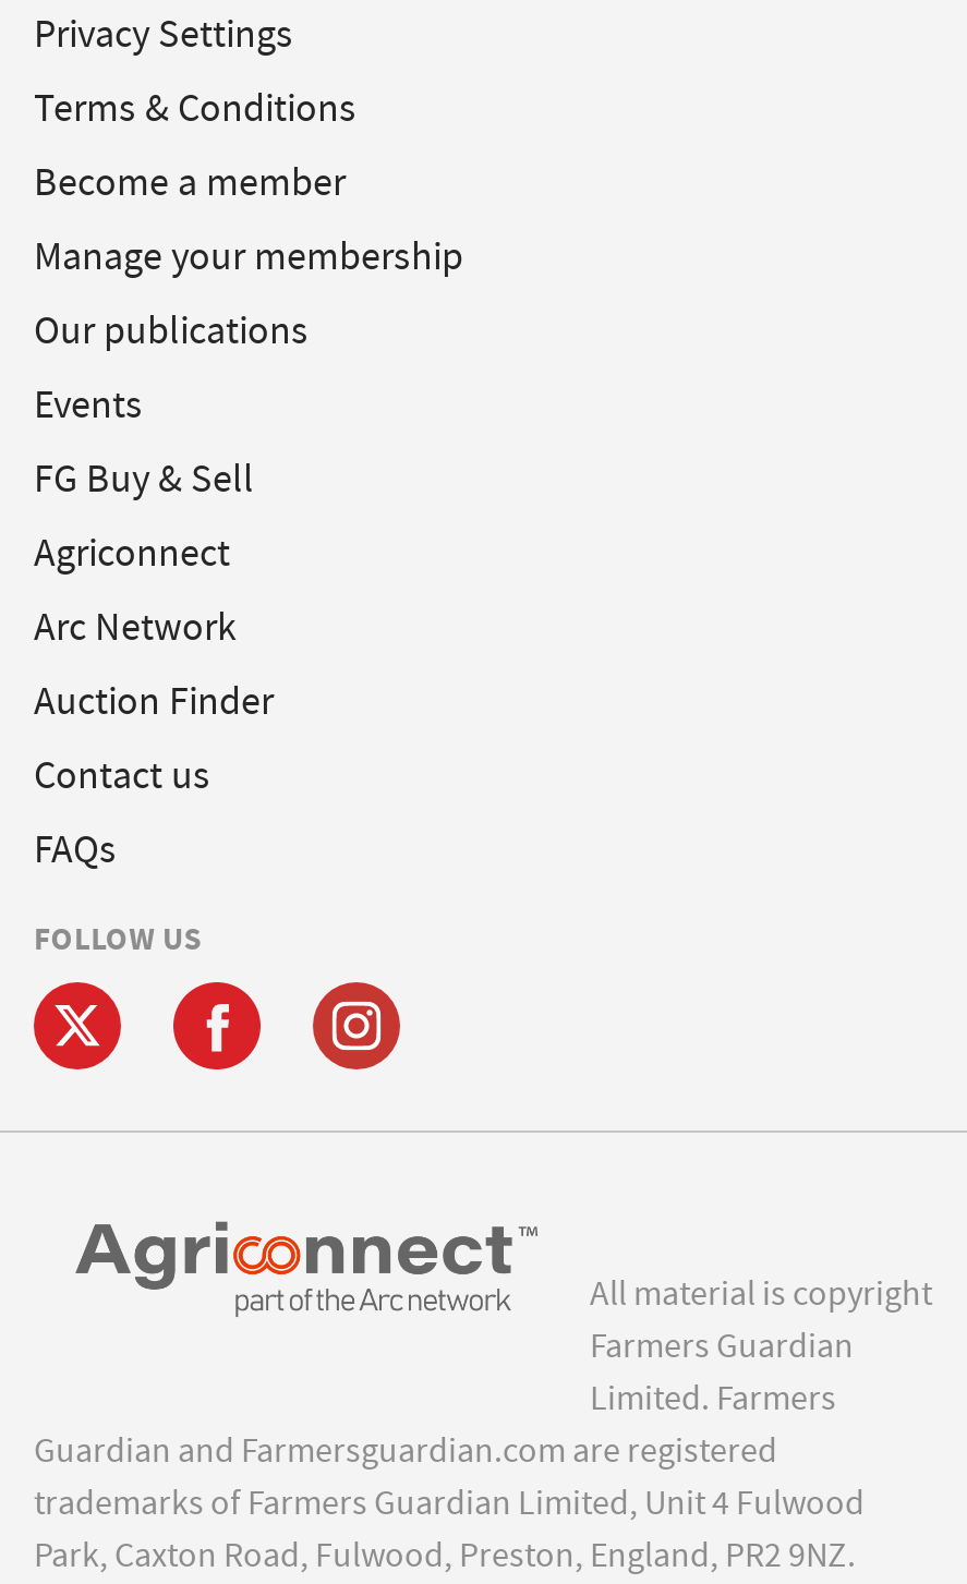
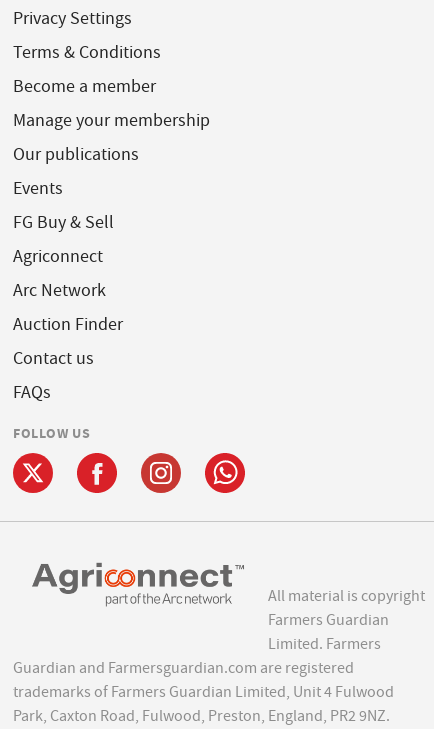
none -> [204,452,246,494] [image]

